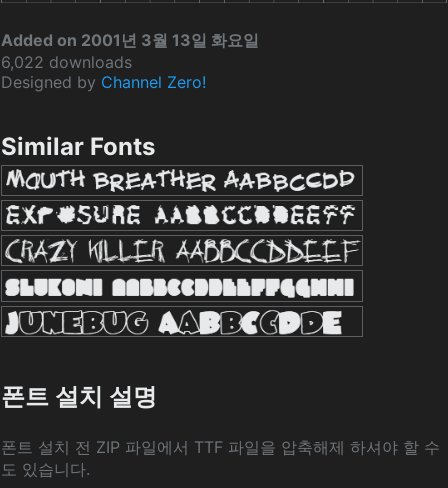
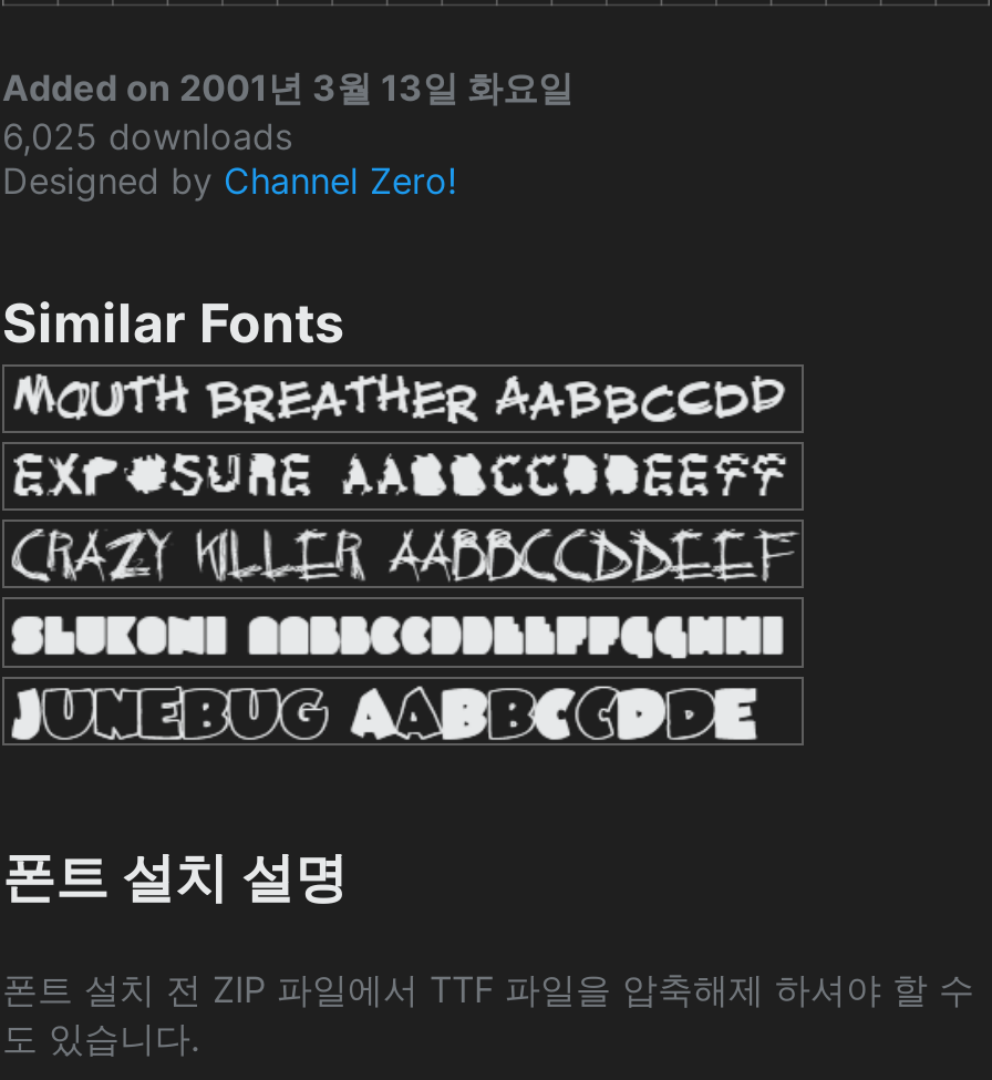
[1,52,132,72] 6,022 downloads -> [2,115,292,159] 6,025 downloads

